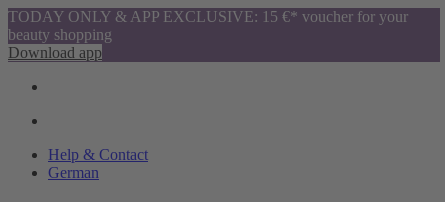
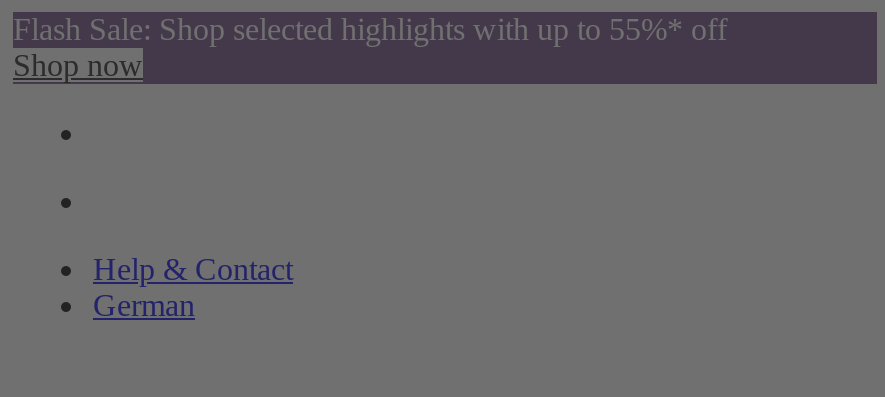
[8,8,408,61] TODAY ONLY & APP EXCLUSIVE: 15 €* voucher for your | beauty shopping | Download app -> [13,12,727,82] Flash Sale: Shop selected highlights with up to 55%* off | Shop now

